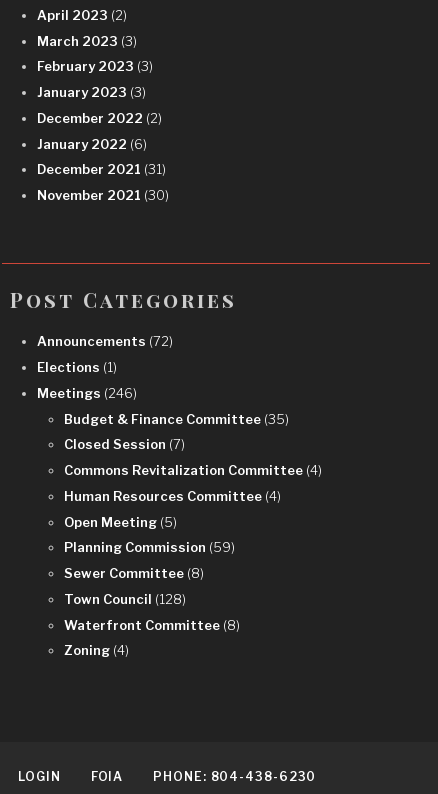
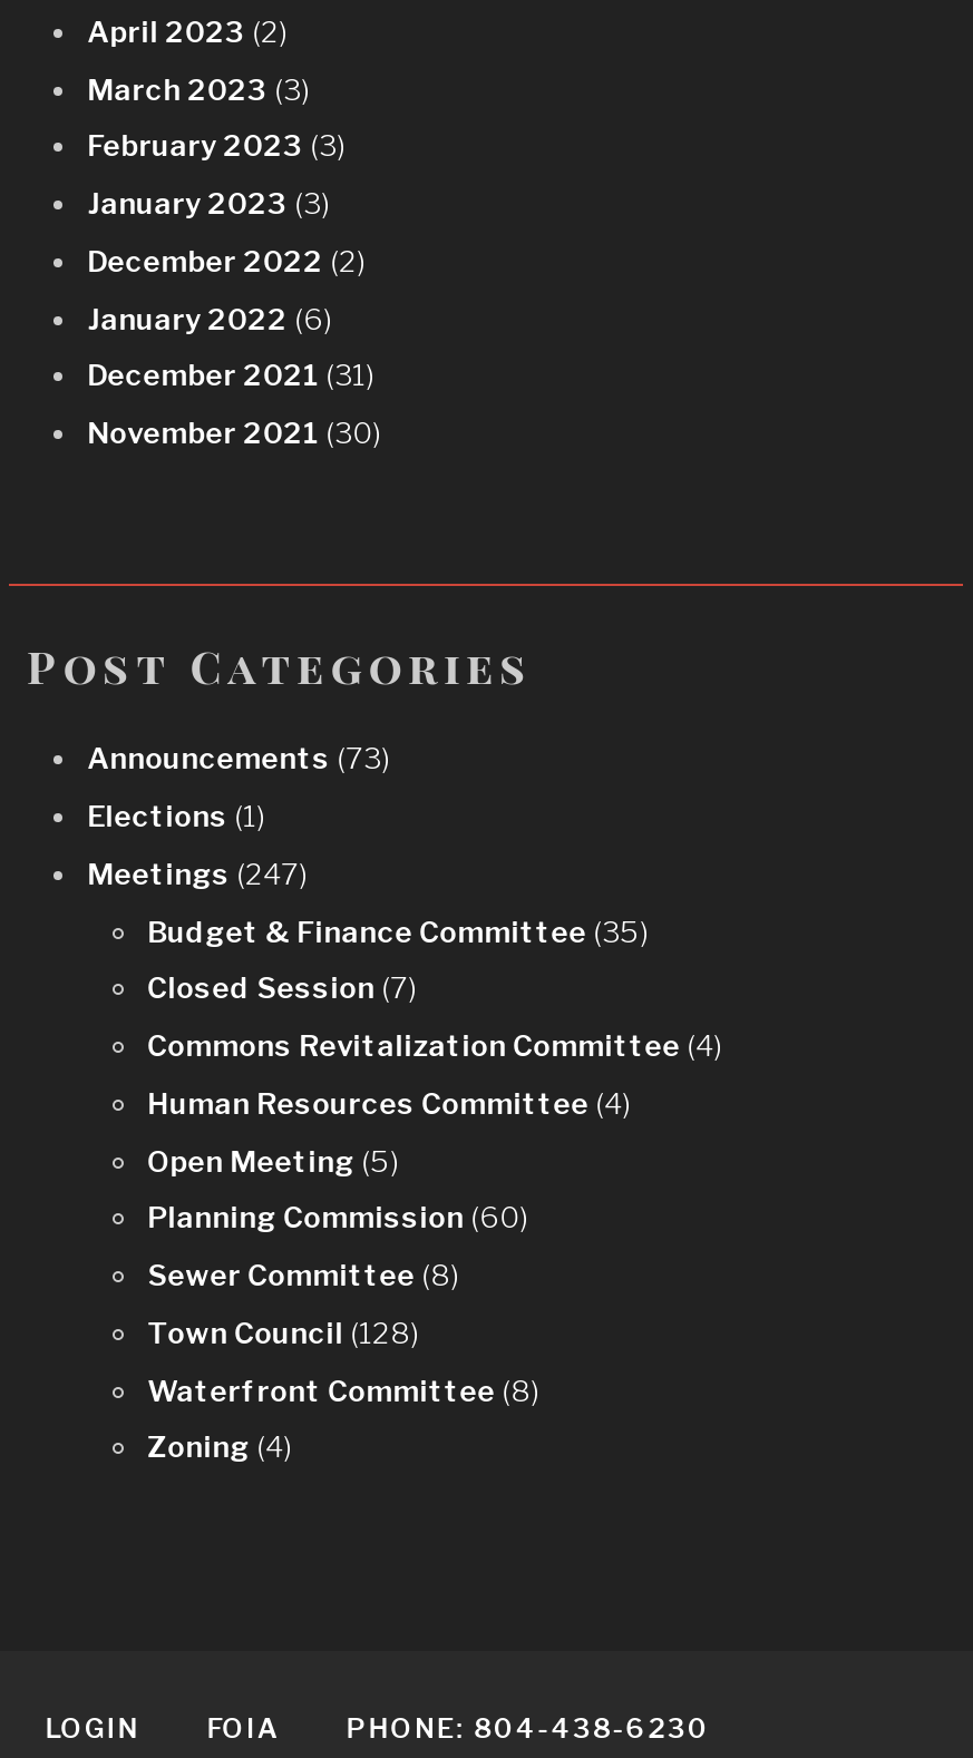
[37,333,173,349] Announcements (72) -> [87,740,390,776] Announcements (73)
[37,385,137,401] Meetings (246) -> [87,855,308,891] Meetings (247)
[64,539,235,555] Planning Commission (59) -> [147,1199,529,1235] Planning Commission (60)

